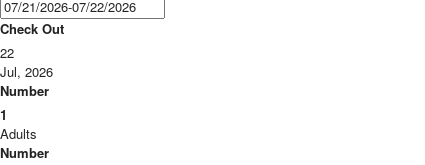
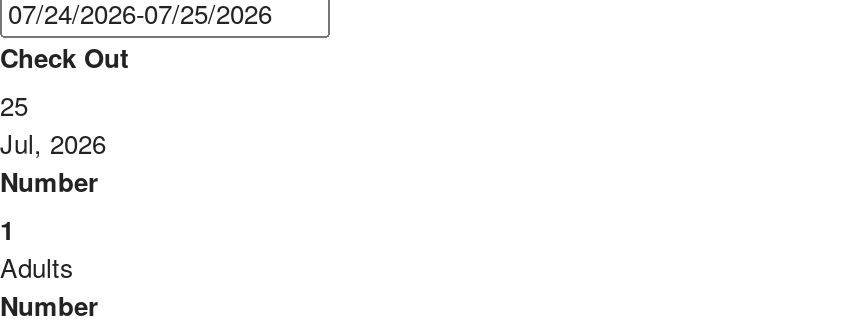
[0,43,14,62] 22 -> [0,86,28,124] 25

